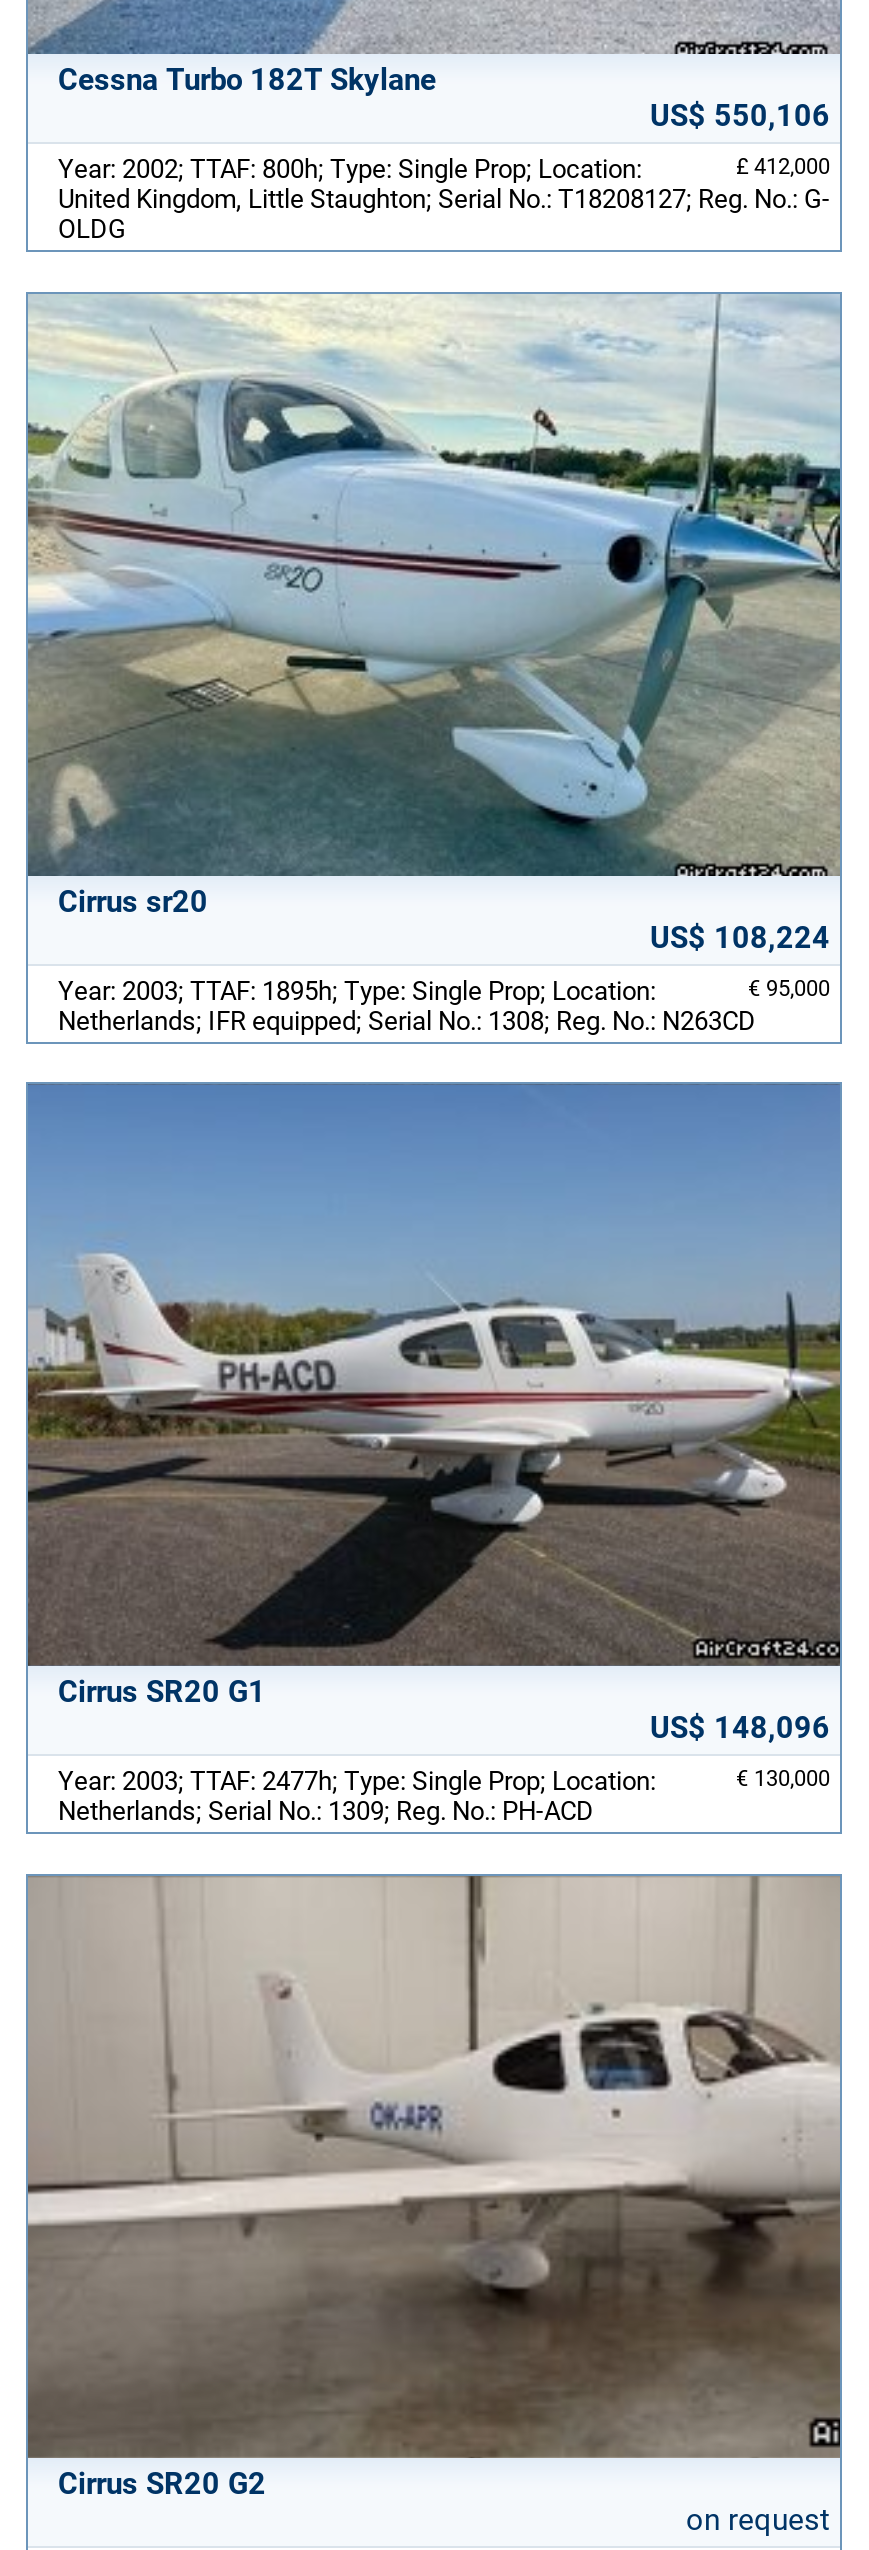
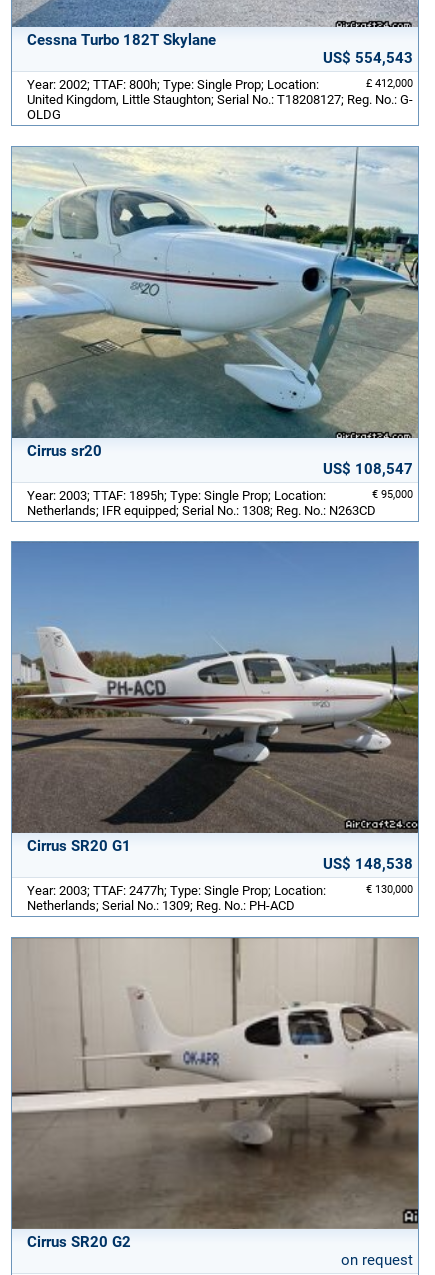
[650,98,830,134] US$ 550,106 -> [323,49,413,67] US$ 554,543
[650,919,830,955] US$ 108,224 -> [323,460,413,478] US$ 108,547
[650,1711,830,1747] US$ 148,096 -> [323,855,413,873] US$ 148,538

